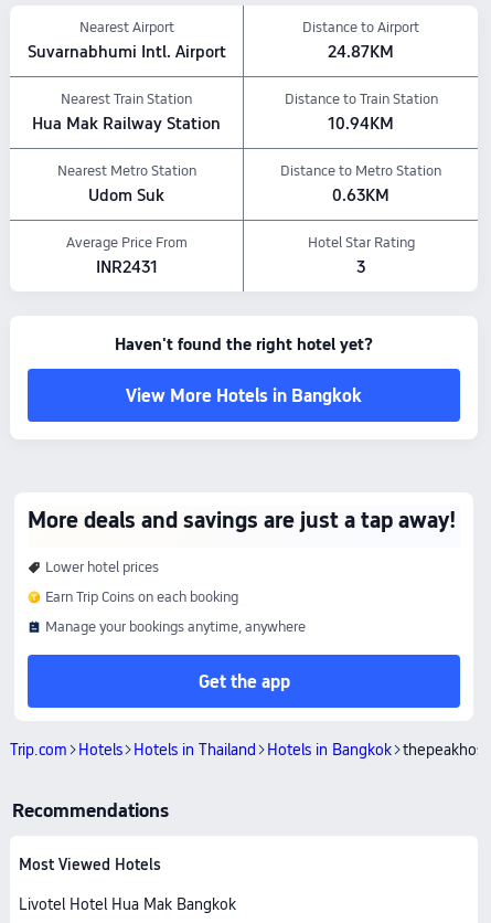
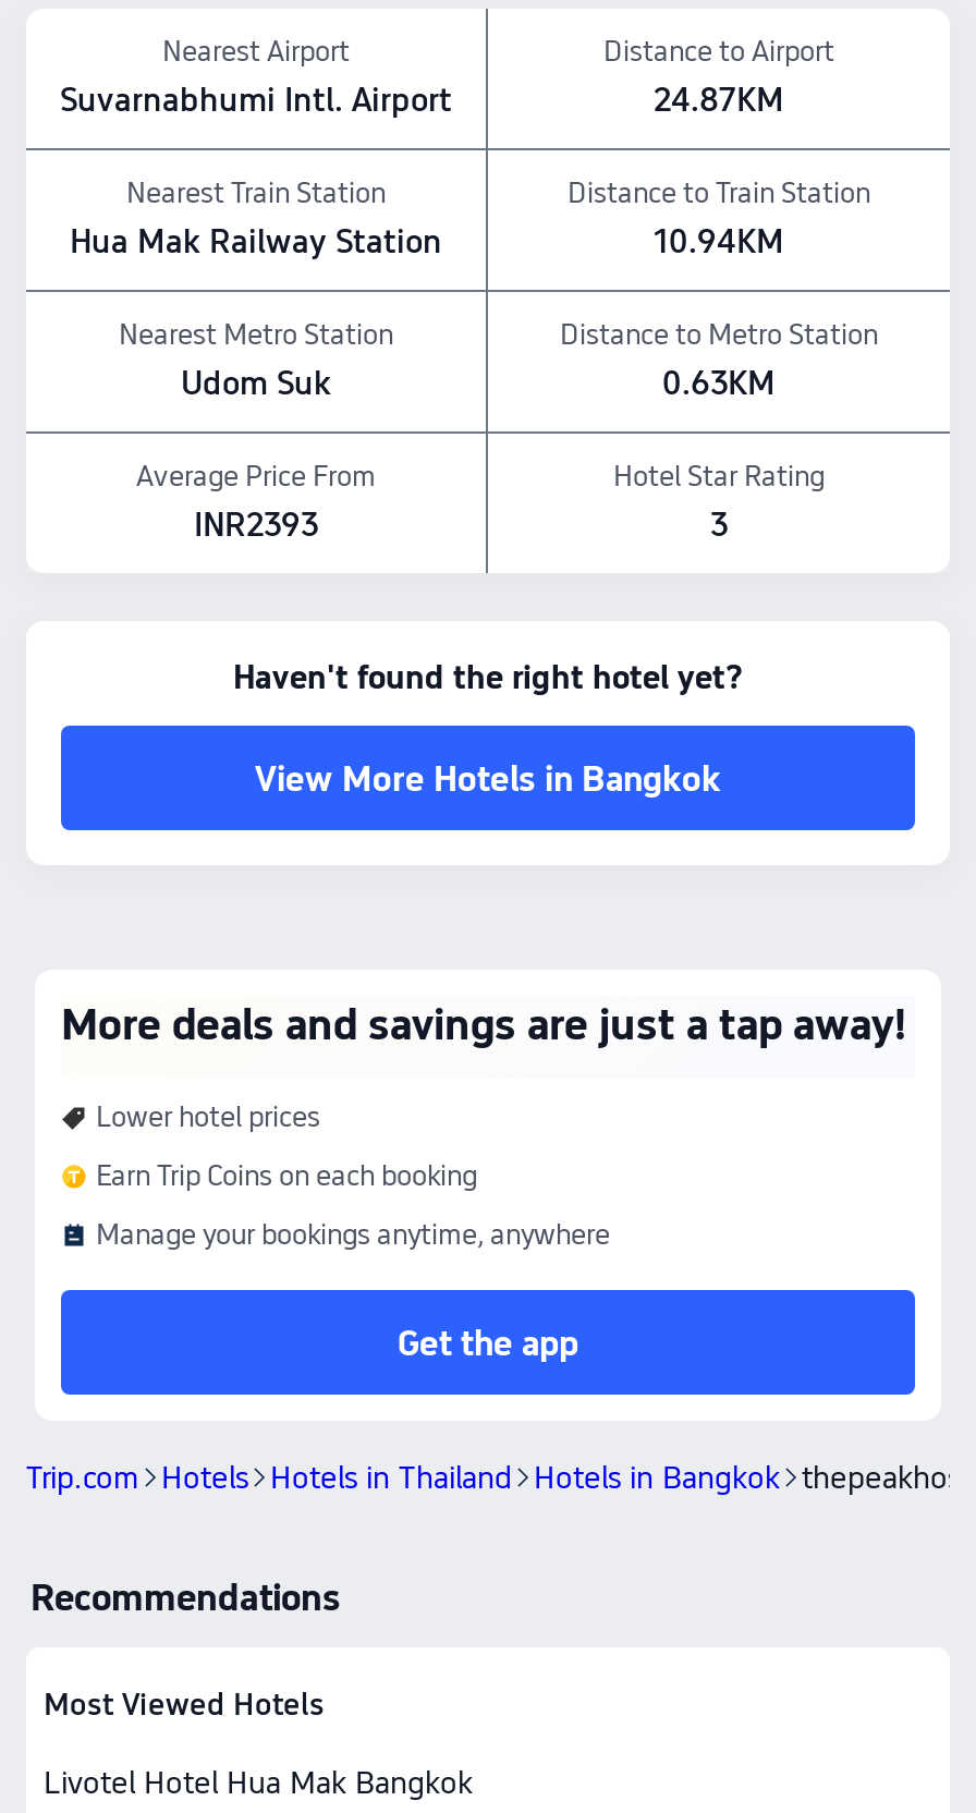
[95,257,157,277] INR2431 -> [194,506,318,545] INR2393

